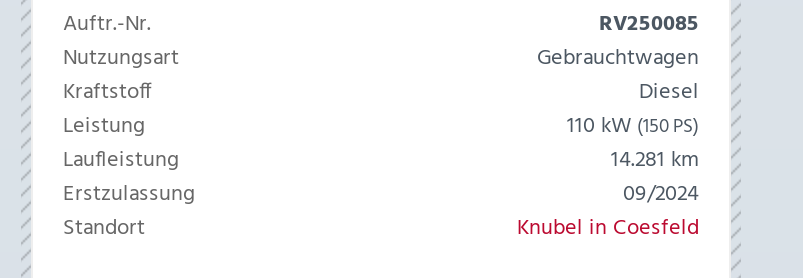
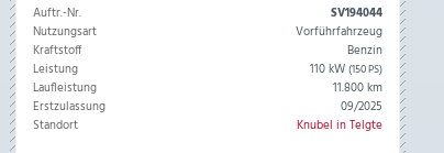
[599,6,699,42] RV250085 -> [331,3,382,23] SV194044
[537,40,699,76] Gebrauchtwagen -> [296,22,382,42] Vorführfahrzeug
[639,74,699,110] Diesel -> [347,41,382,60] Benzin
[611,142,699,178] 14.281 km -> [333,78,382,98] 11.800 km
[623,176,699,212] 09/2024 -> [341,97,382,116] 09/2025
[517,210,699,246] Knubel in Coesfeld -> [297,115,382,135] Knubel in Telgte

